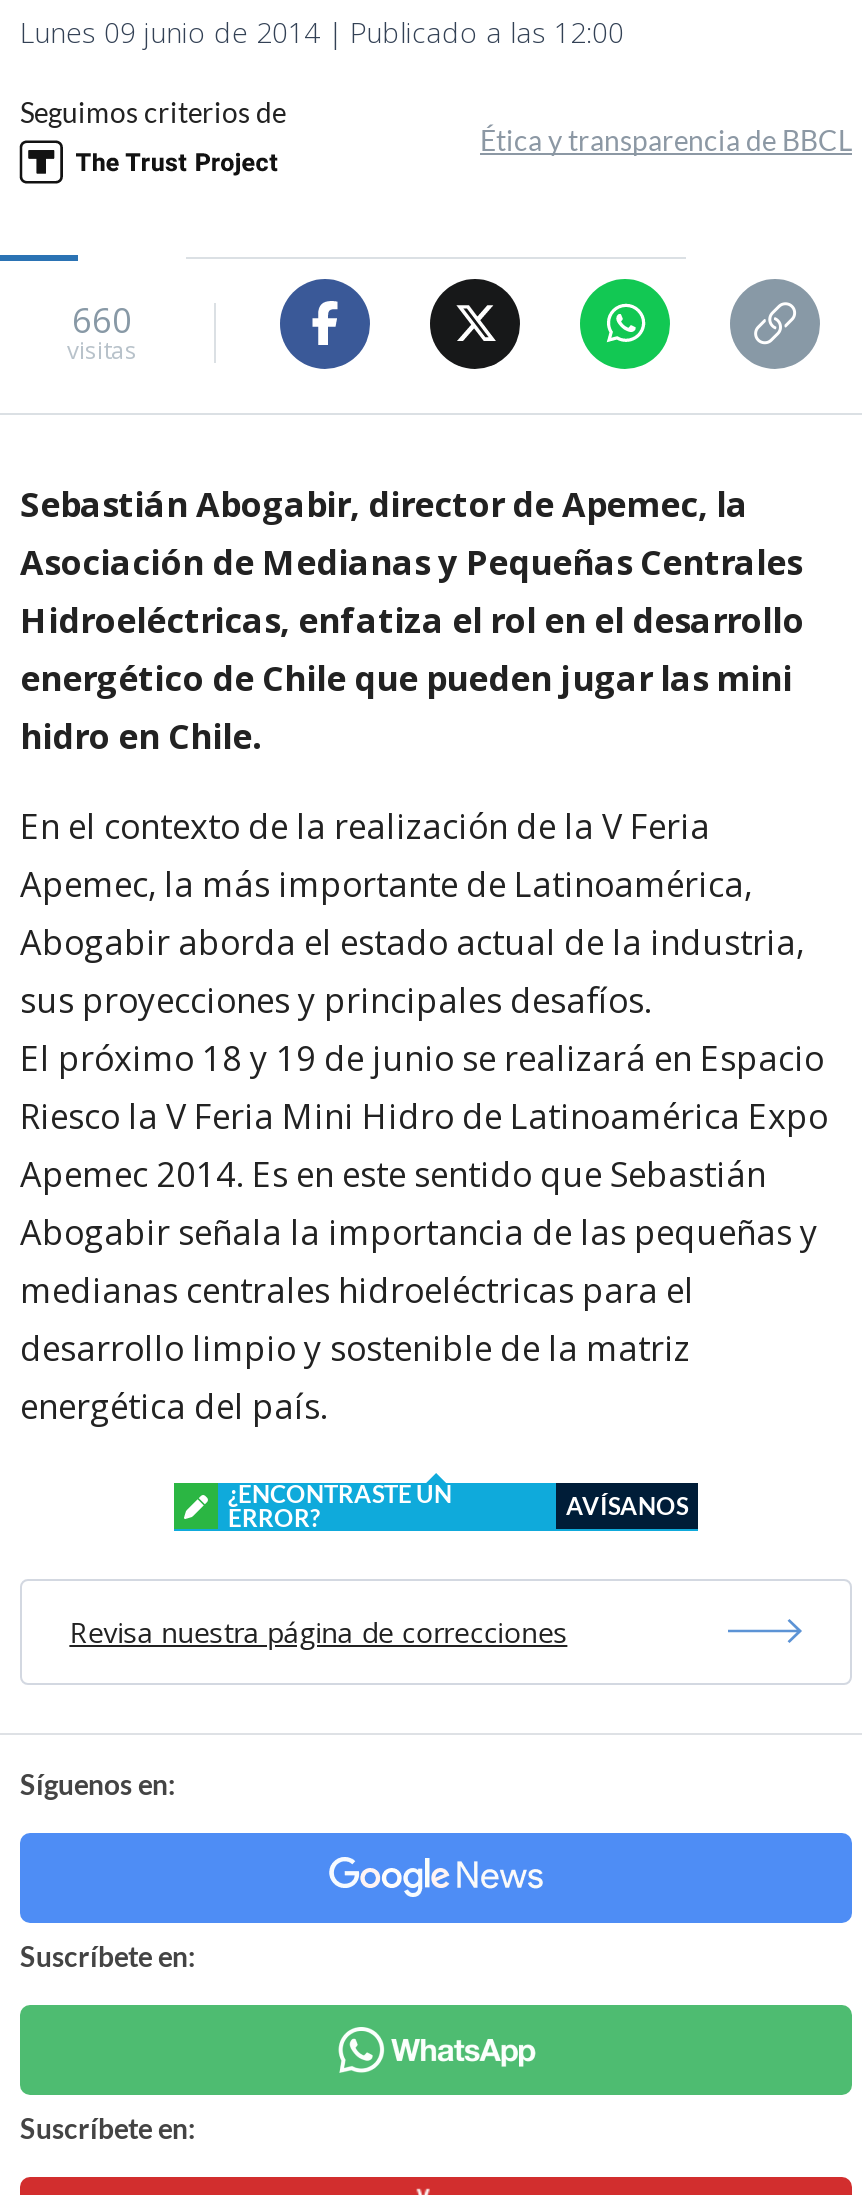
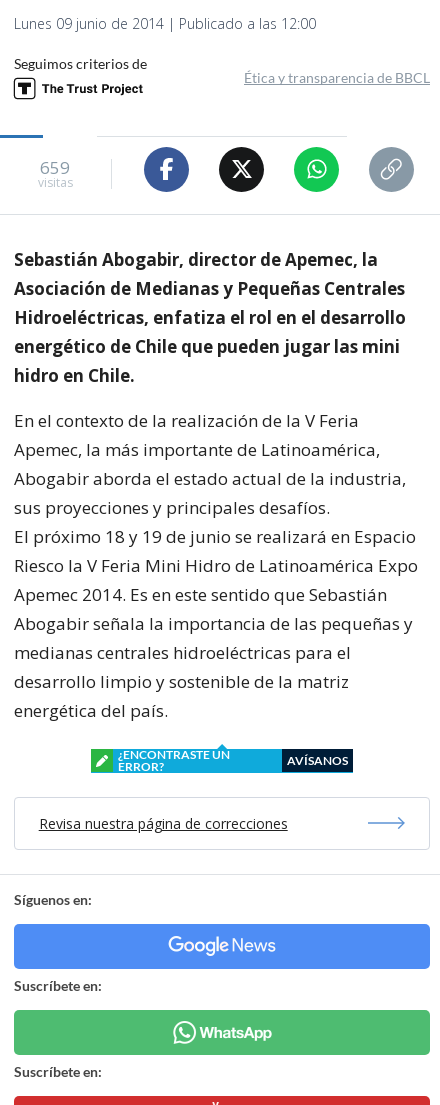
[72,298,132,344] 660 -> [40,156,70,179] 659

